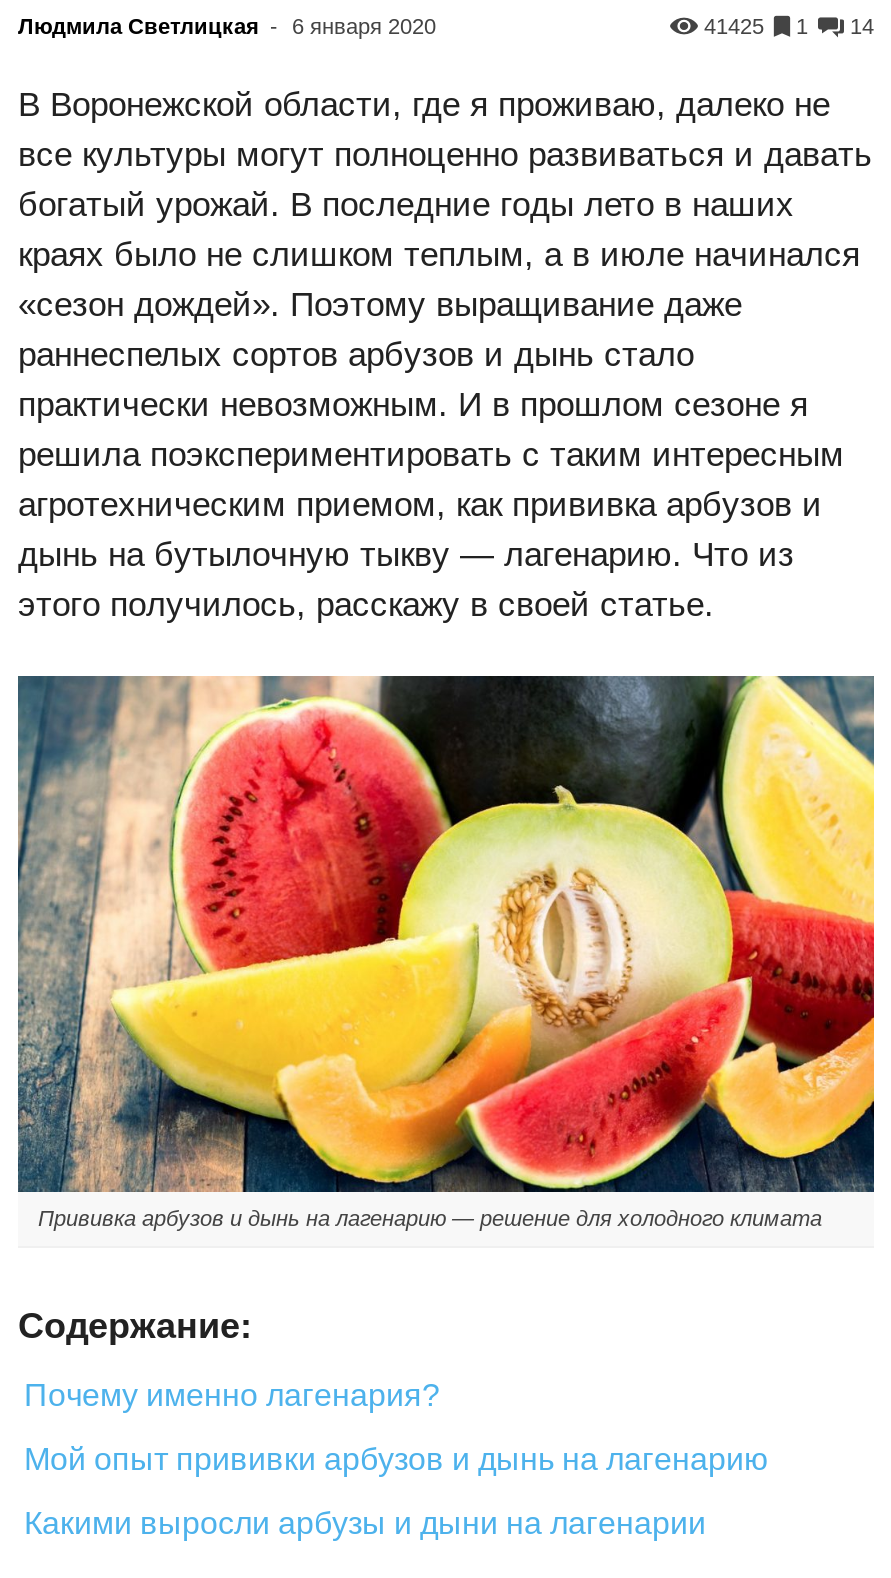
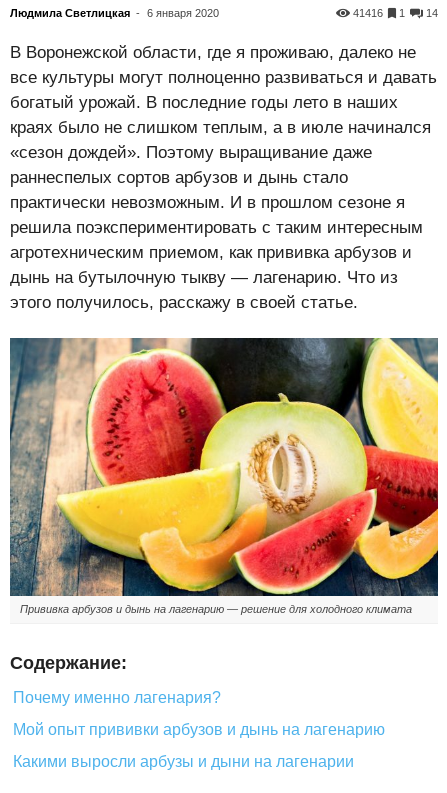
[704,14,874,38] 41425 1 14 -> [353,7,438,19] 41416 1 14

